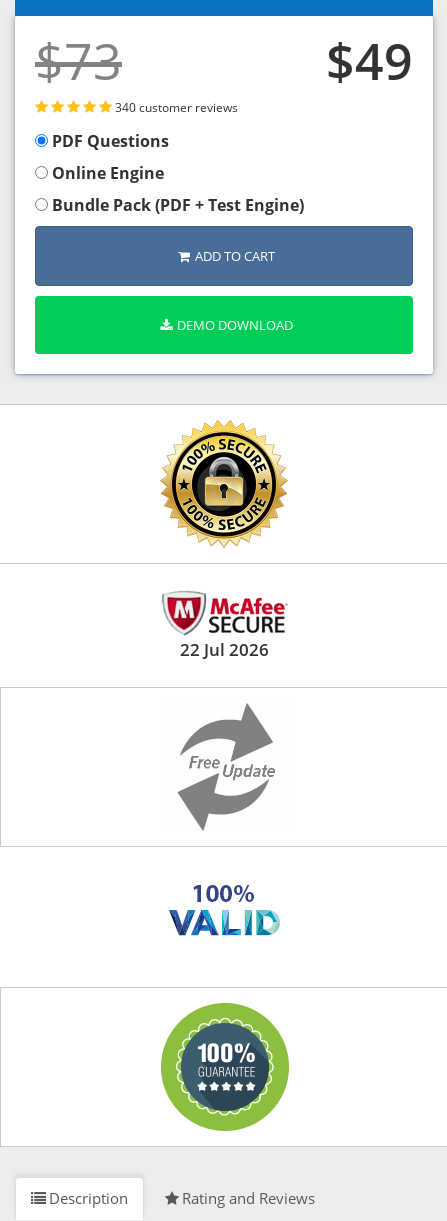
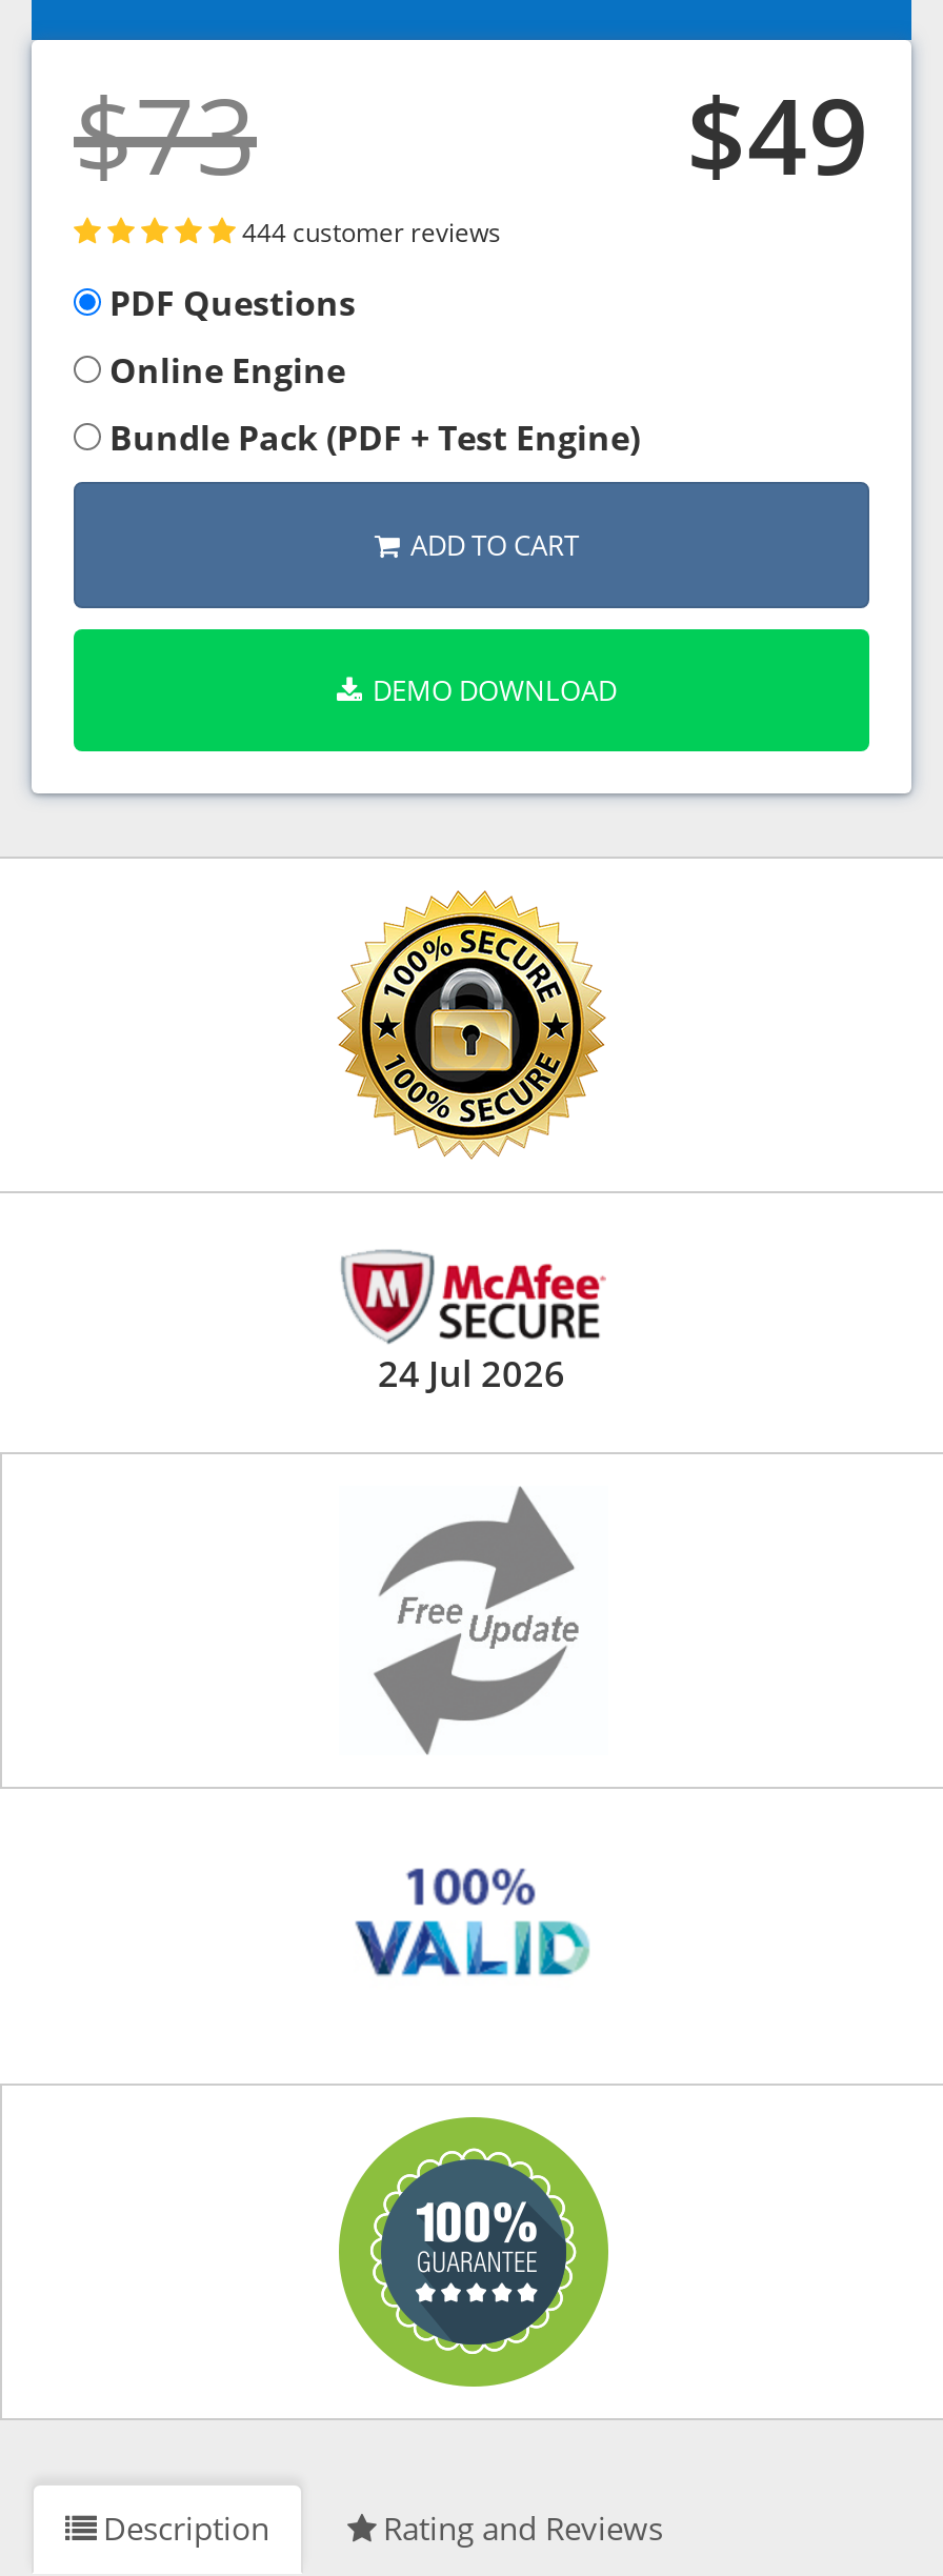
[115,99,238,115] 340 customer reviews -> [242,215,501,248] 444 customer reviews
[179,638,268,661] 22 Jul 2026 -> [378,1350,565,1398] 24 Jul 2026

